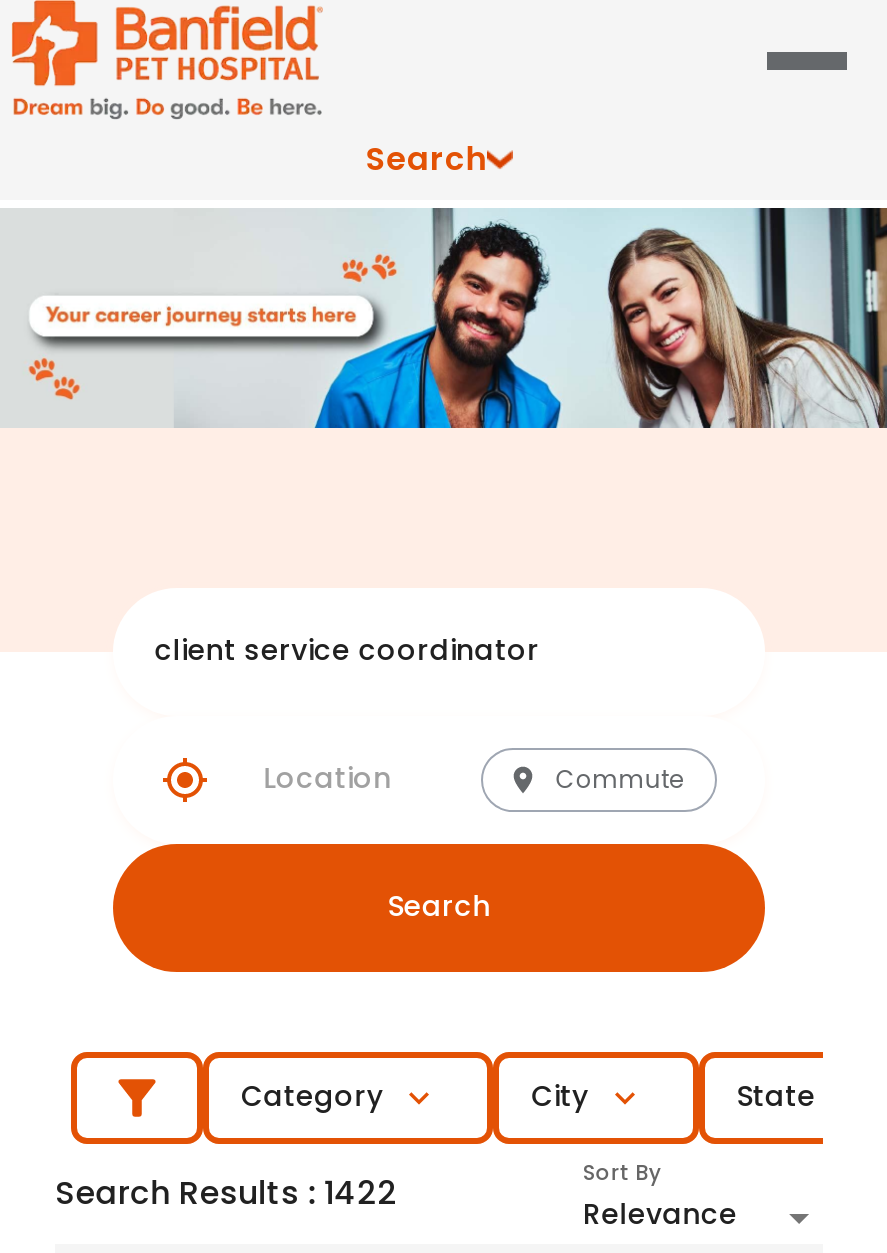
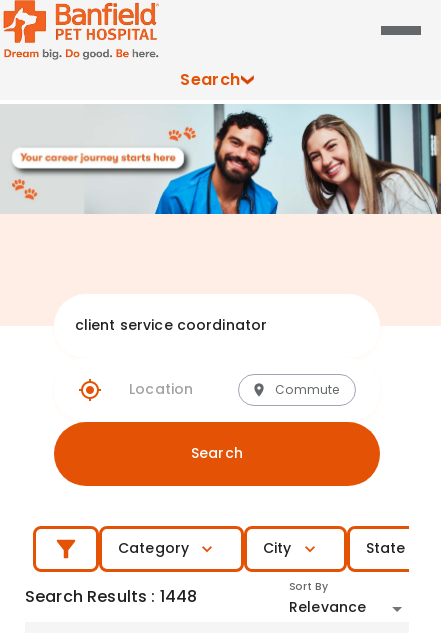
[55,1170,397,1216] Search Results: 1422 -> [25,585,197,608] Search Results: 1448

